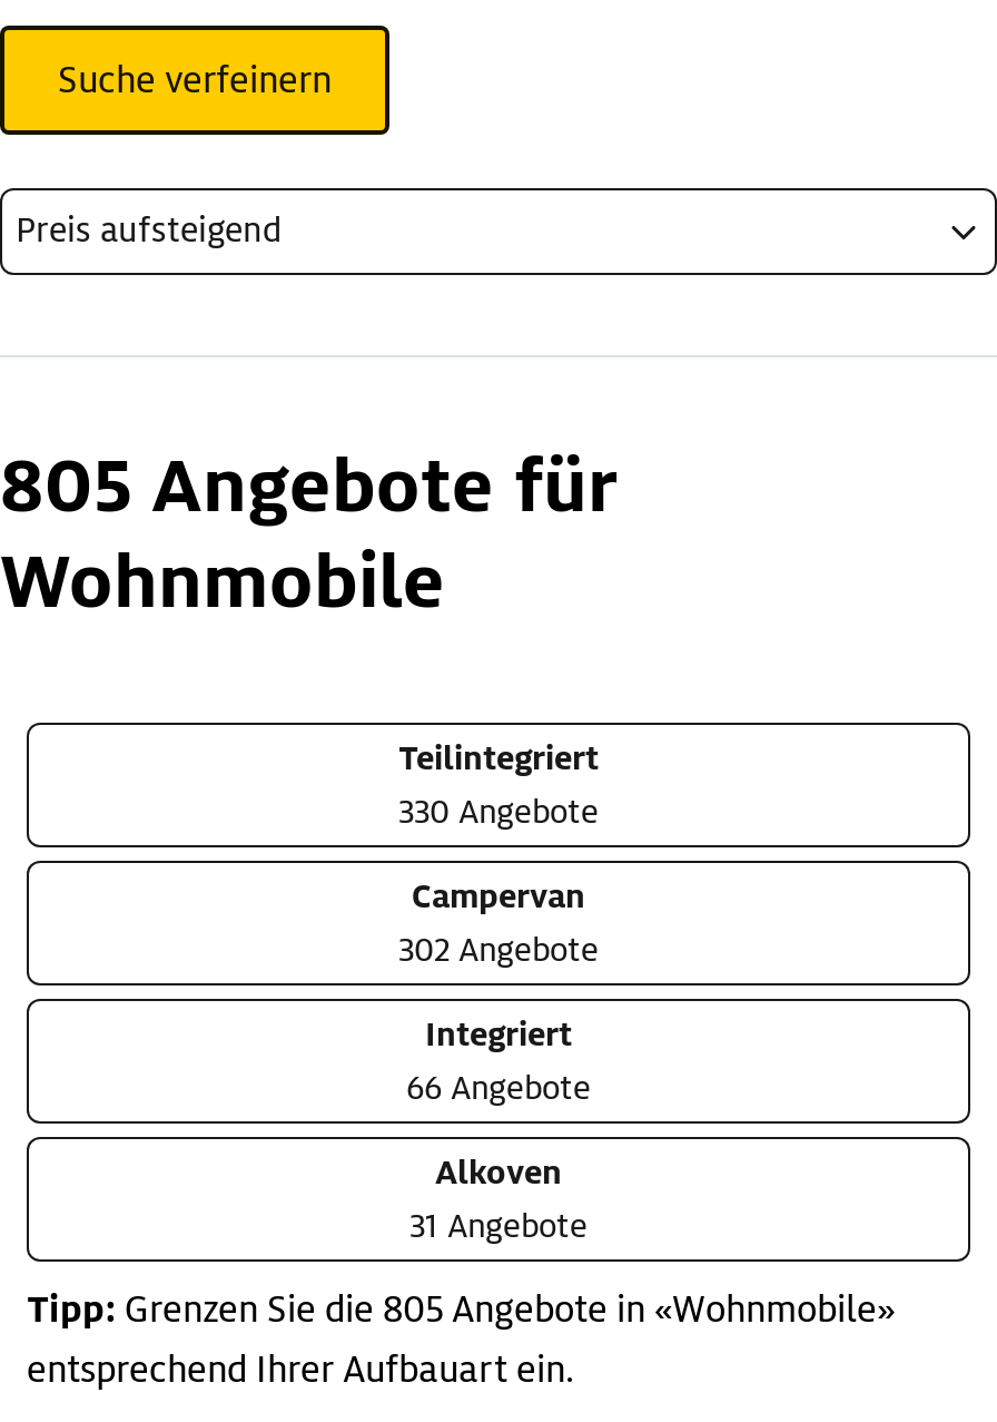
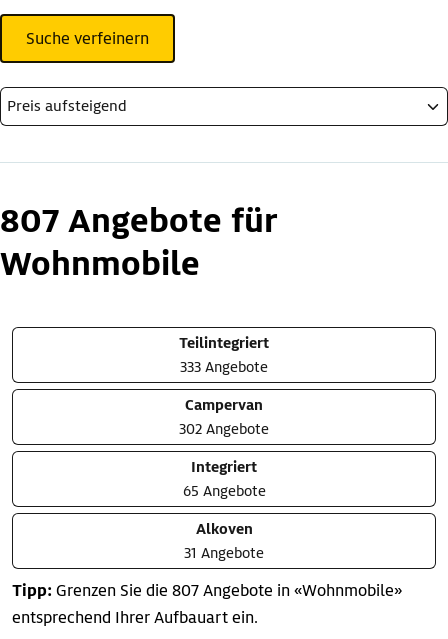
[0,439,616,534] 805 Angebote für -> [0,199,277,242] 807 Angebote für
[398,790,599,833] 330 Angebote -> [180,357,268,376] 333 Angebote
[406,1067,591,1109] 66 Angebote -> [182,481,265,500] 65 Angebote
[27,1287,895,1334] Tipp: Grenzen Sie die 805 Angebote in «Wohnmobile» -> [12,580,402,601] Tipp: Grenzen Sie die 807 Angebote in «Wohnmobile»

